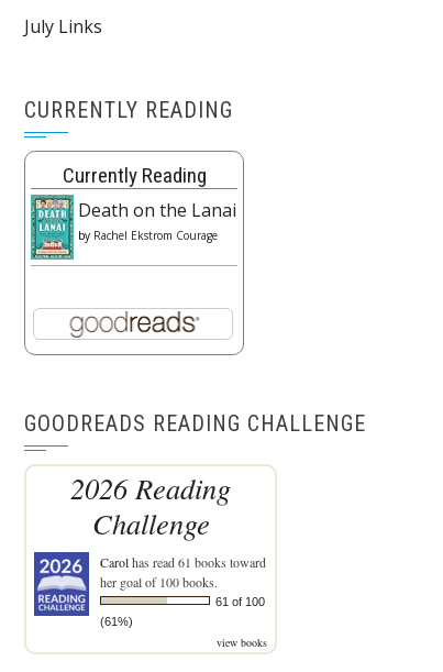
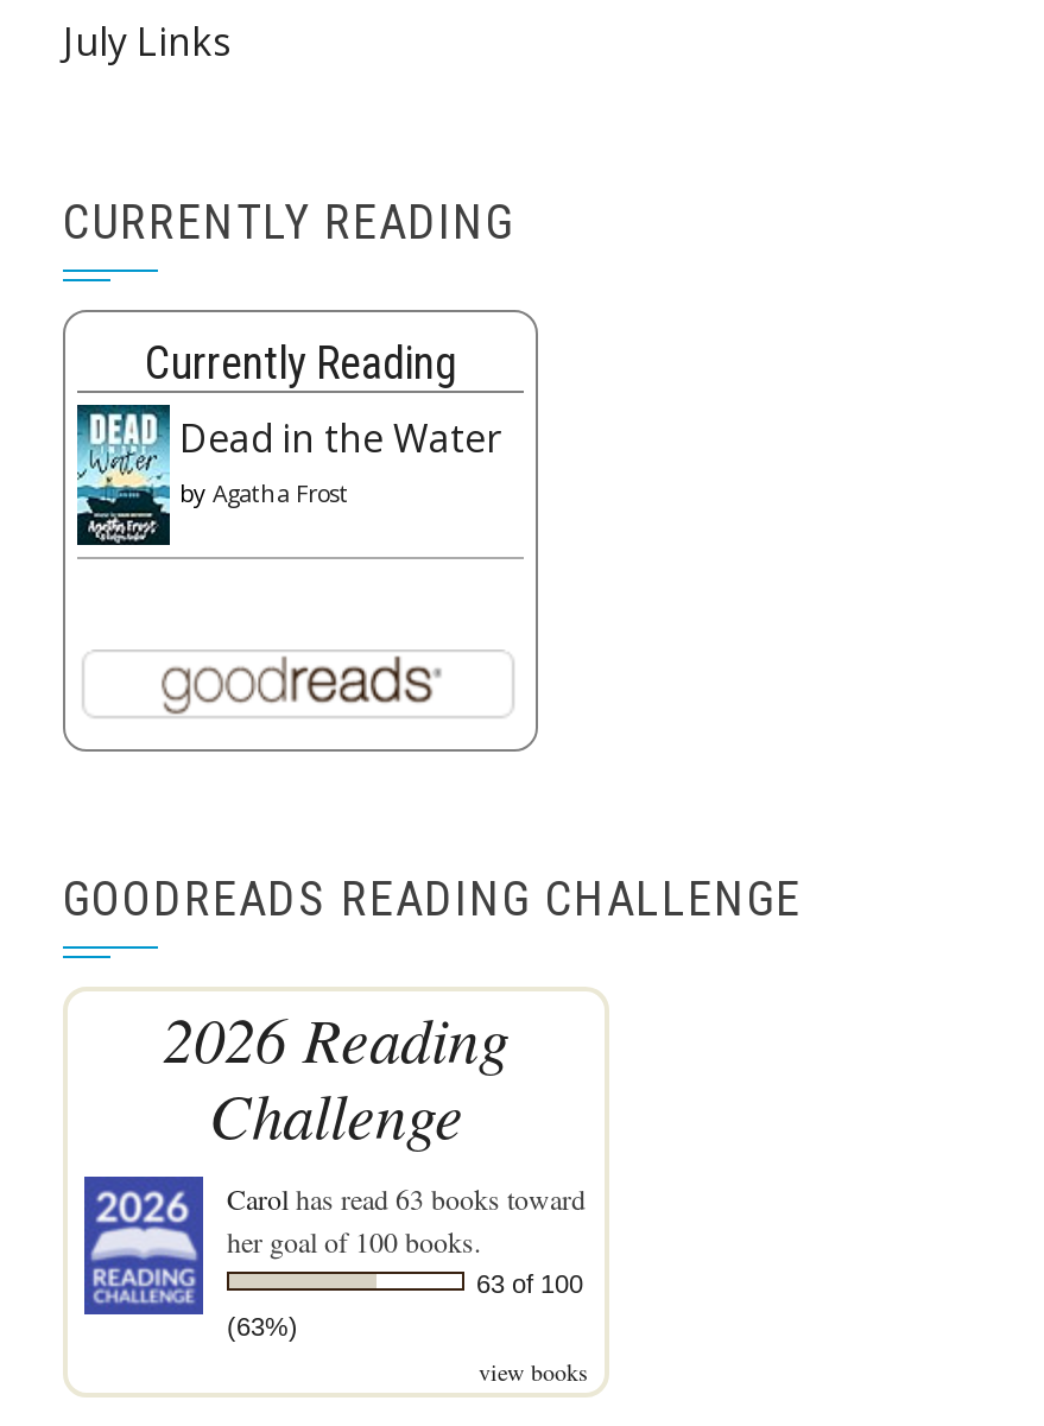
[30,194,236,261] [image] | Death on the Lanai | by Rachel Ekstrom Courage -> [75,403,502,547] [image] | Dead in the Water | by Agatha Frost
[100,553,266,571] Carol has read 61 books toward -> [227,1179,586,1217] Carol has read 63 books toward
[215,595,265,608] 61 of 100 -> [476,1269,583,1298] 63 of 100
[100,615,133,628] (61%) -> [227,1312,298,1340] (63%)

